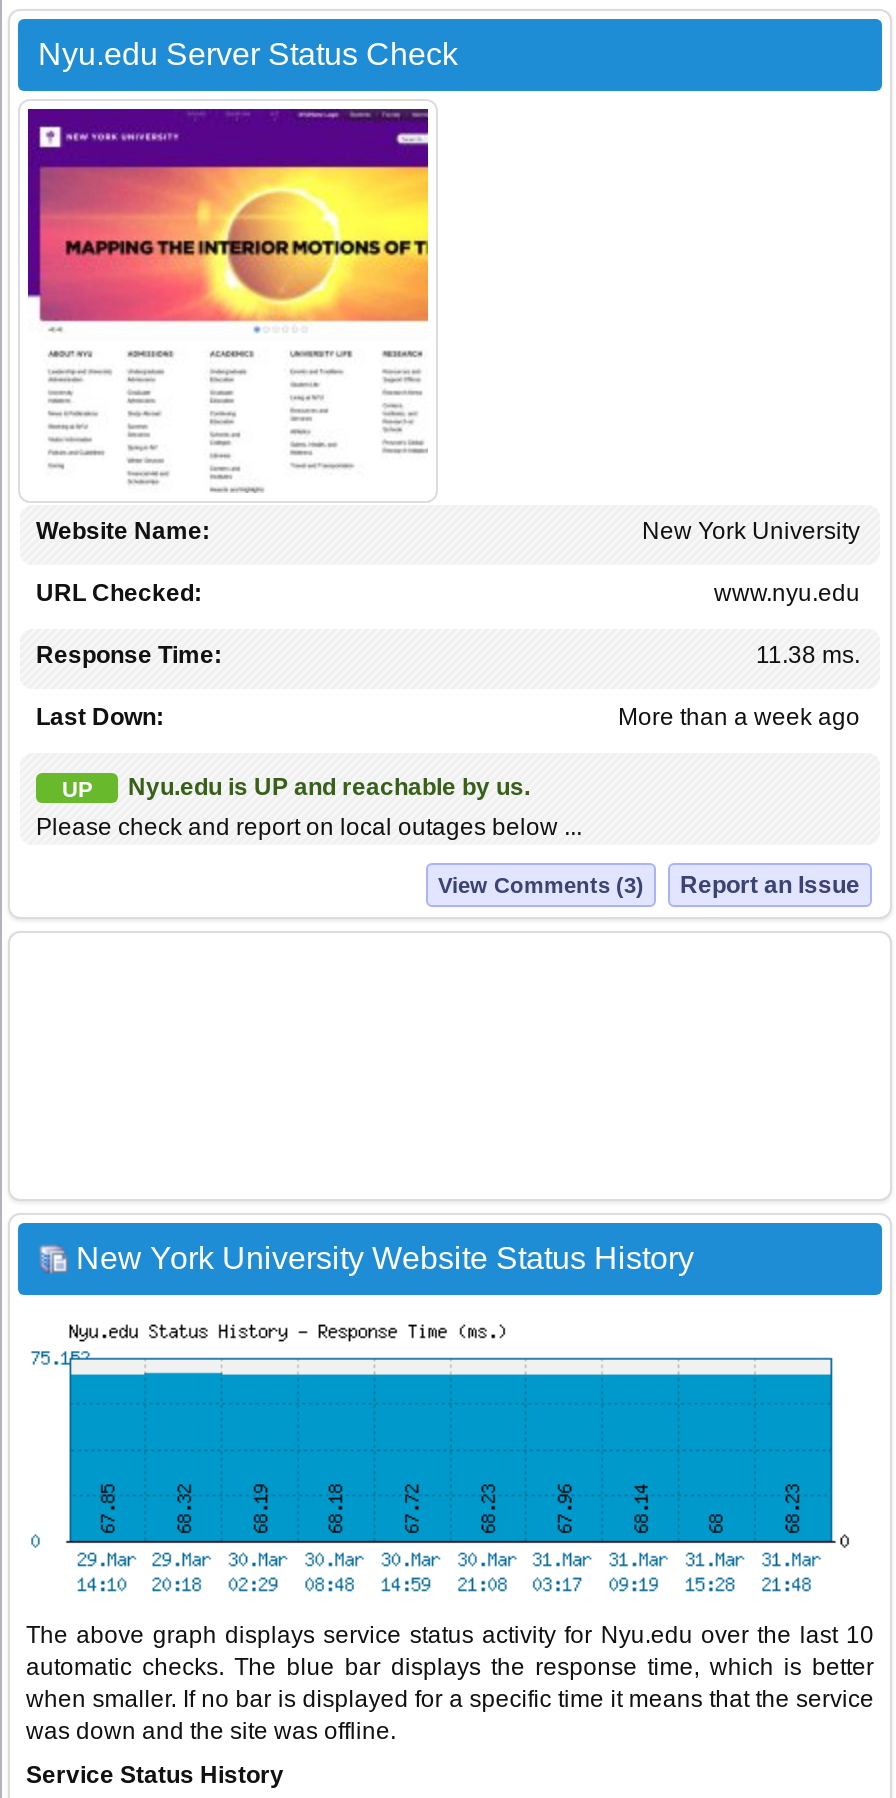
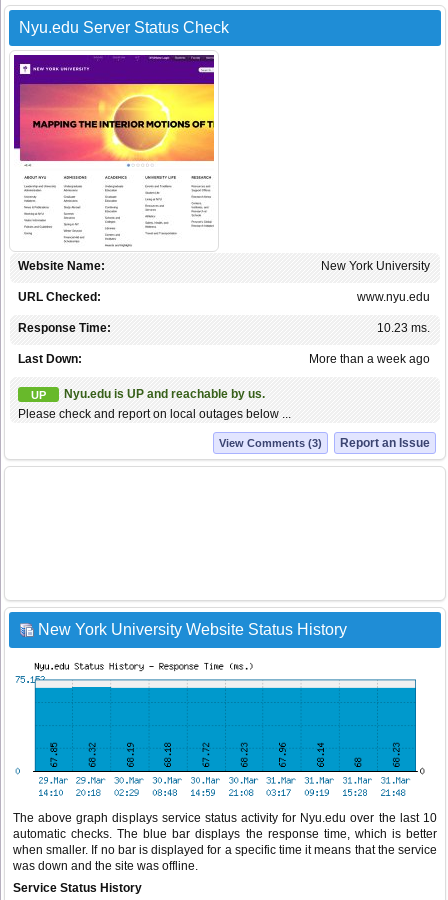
[756,642,860,670] 11.38 ms. -> [377,321,430,335] 10.23 ms.

